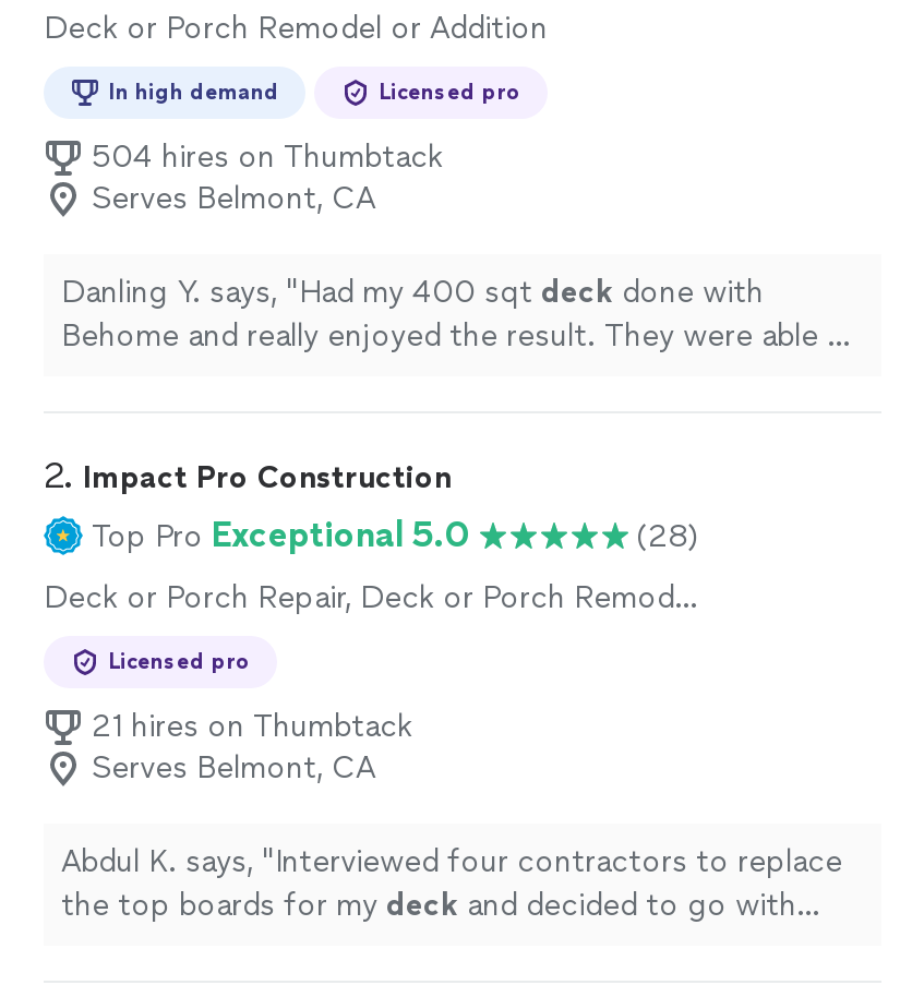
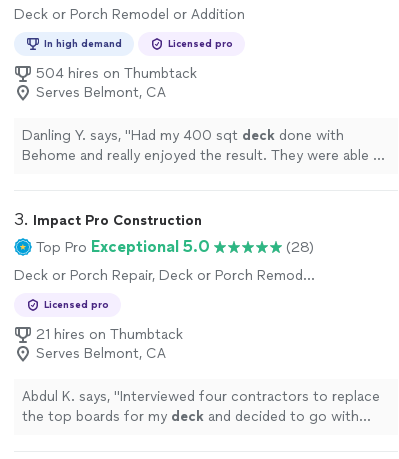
[44,455,452,497] 2. Impact Pro Construction -> [14,210,202,229] 3. Impact Pro Construction

